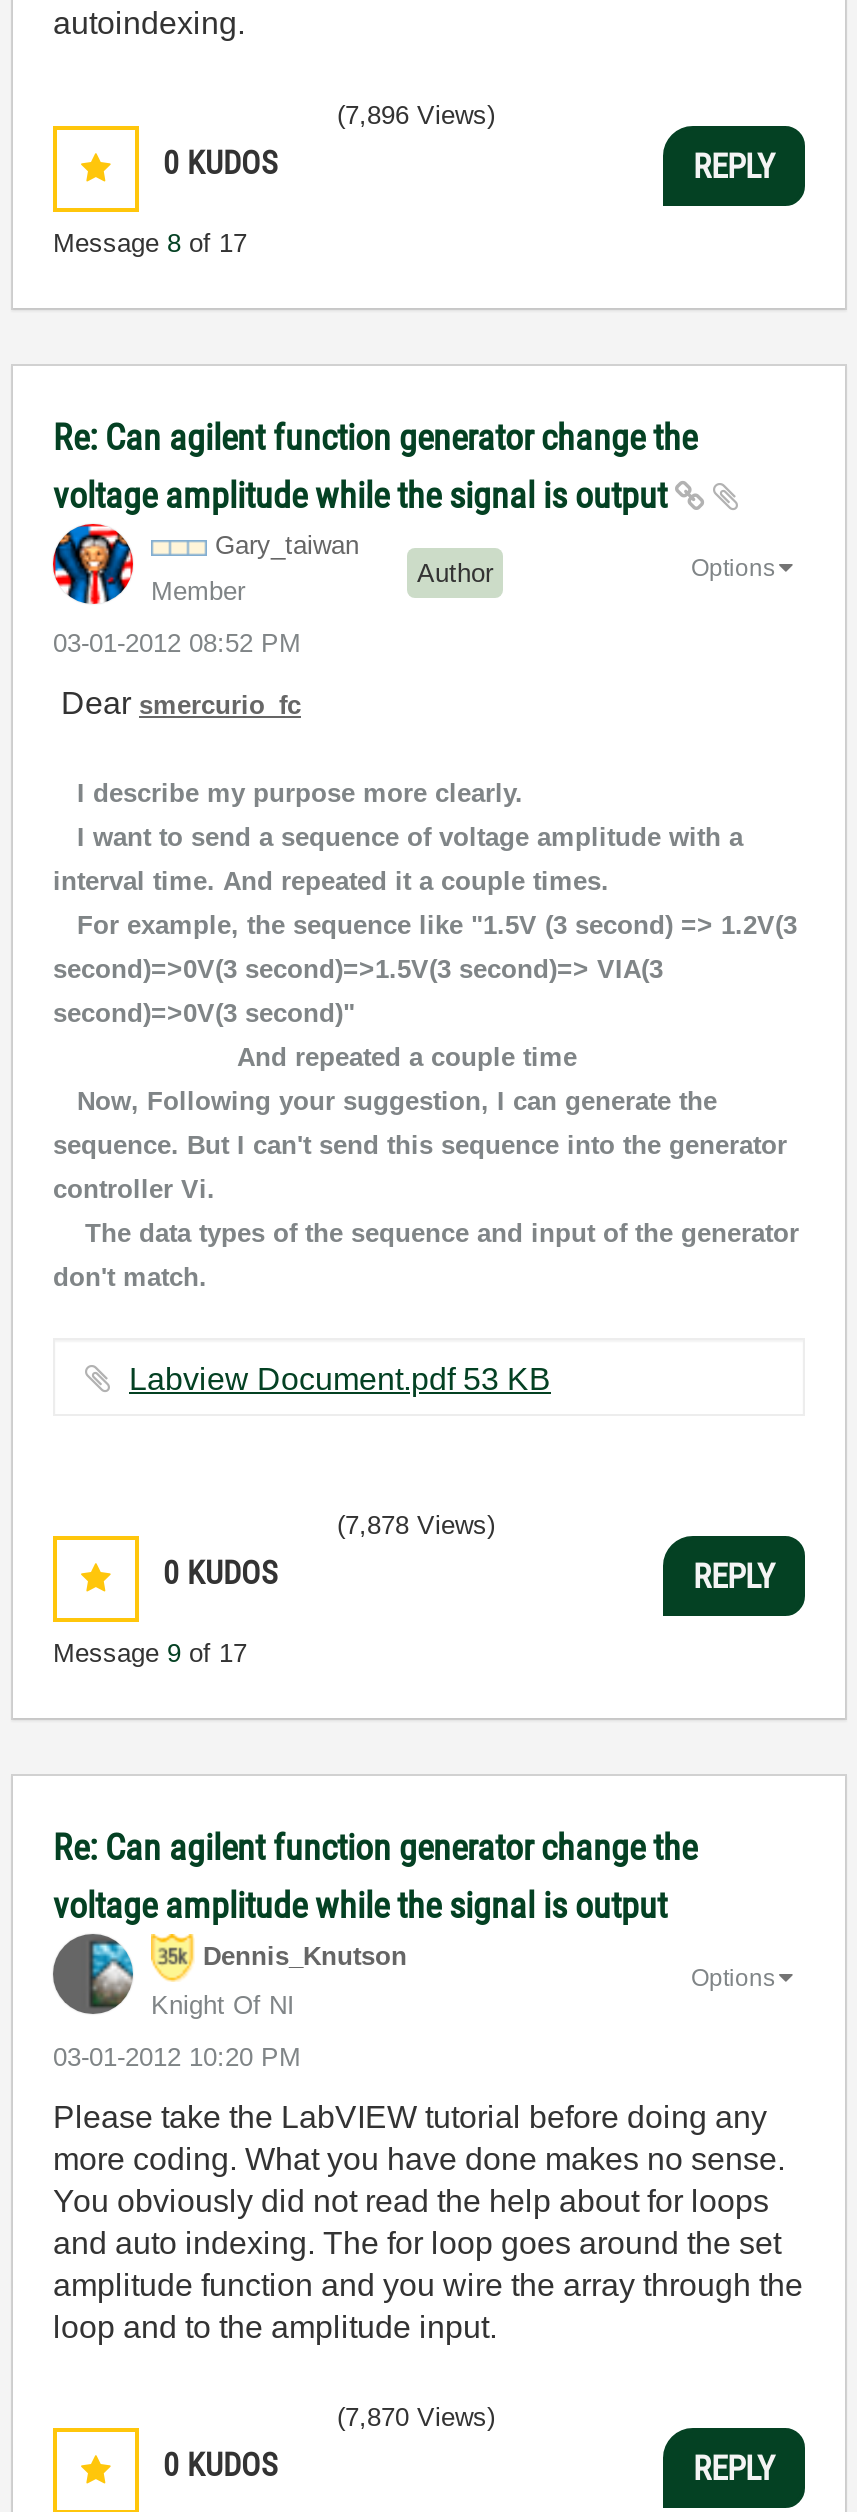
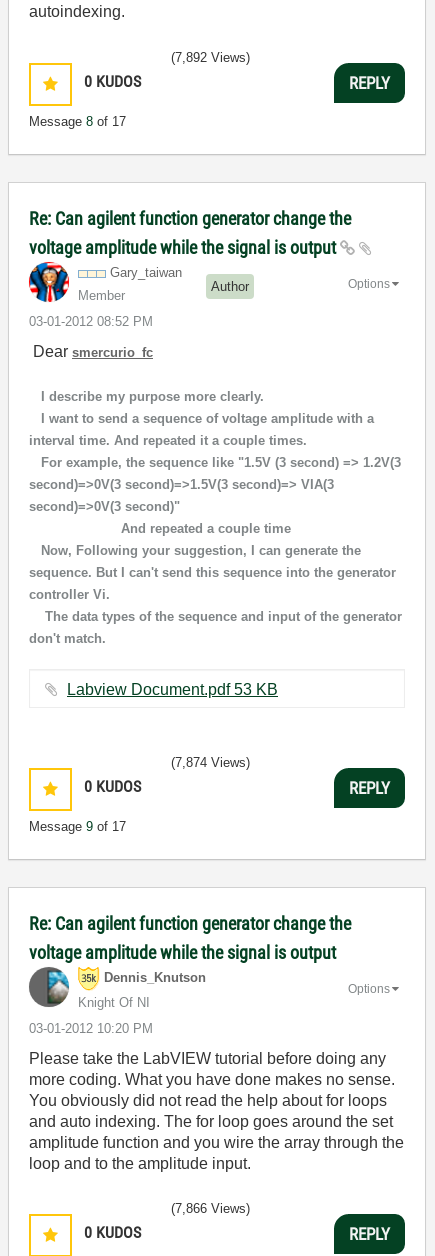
[337,100,495,130] (7,896 Views) -> [171,50,250,65] (7,892 Views)
[337,1510,495,1540] (7,878 Views) -> [171,755,250,770] (7,874 Views)
[337,2402,495,2432] (7,870 Views) -> [171,1201,250,1216] (7,866 Views)

